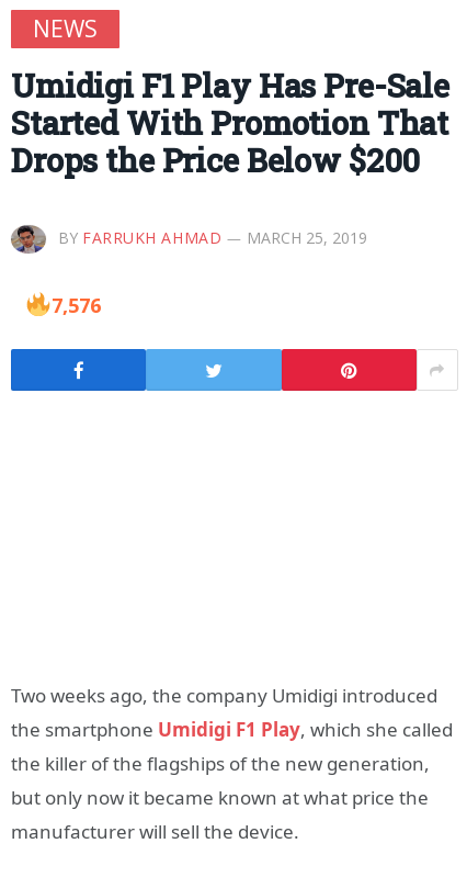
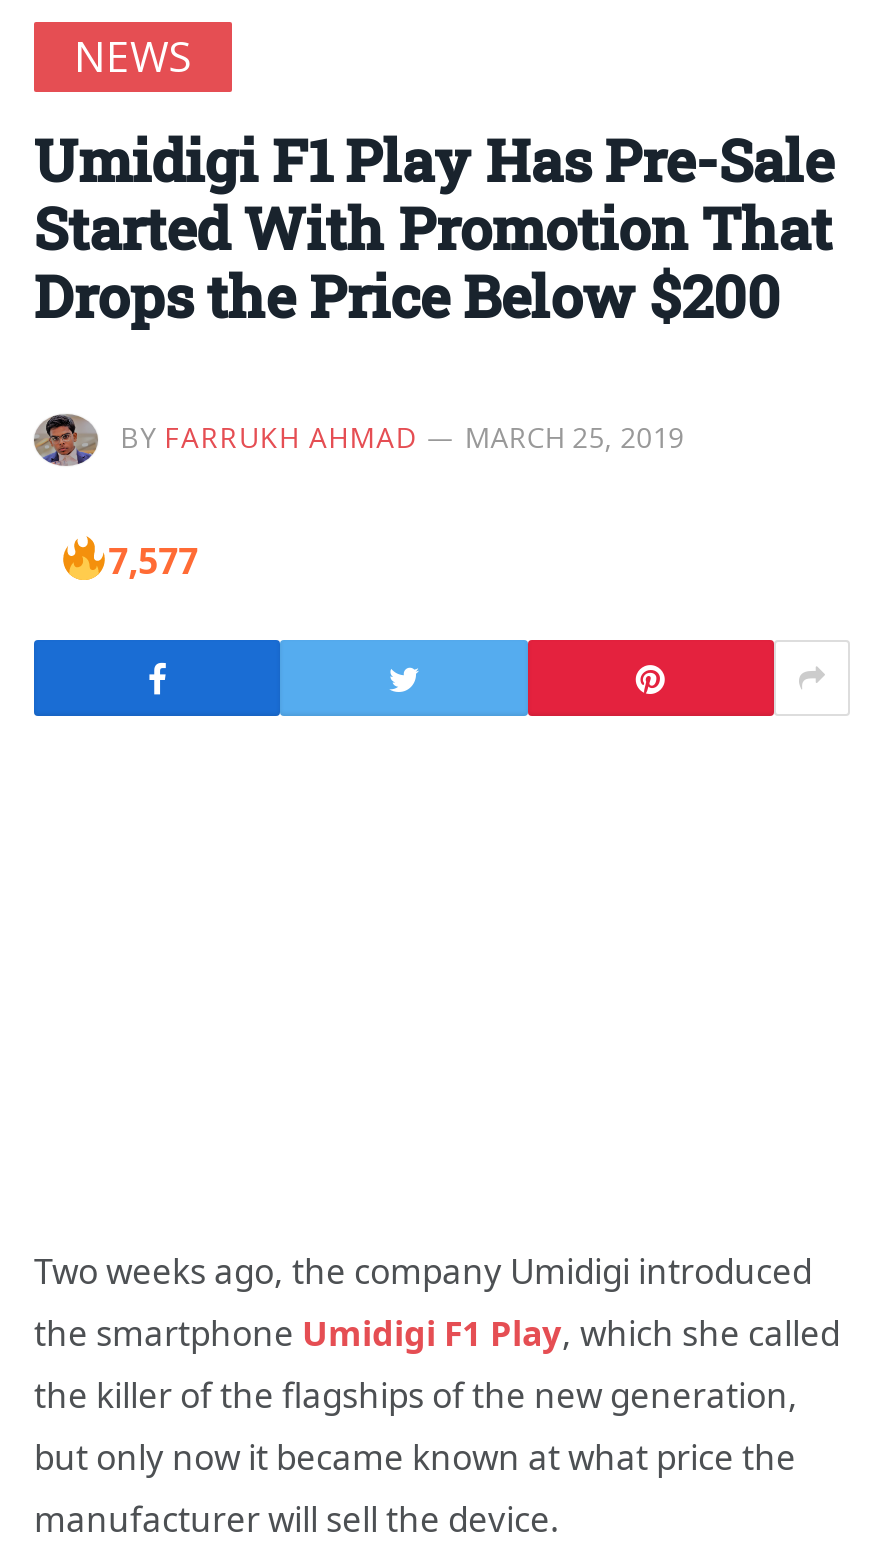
[52,292,101,318] 7,576 -> [108,535,198,583] 7,577

